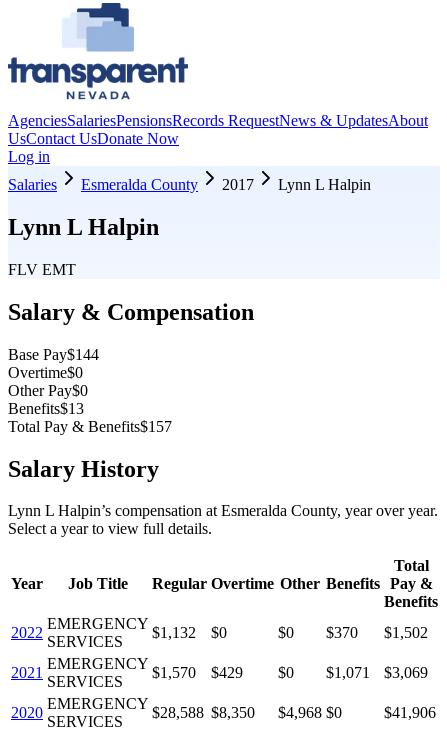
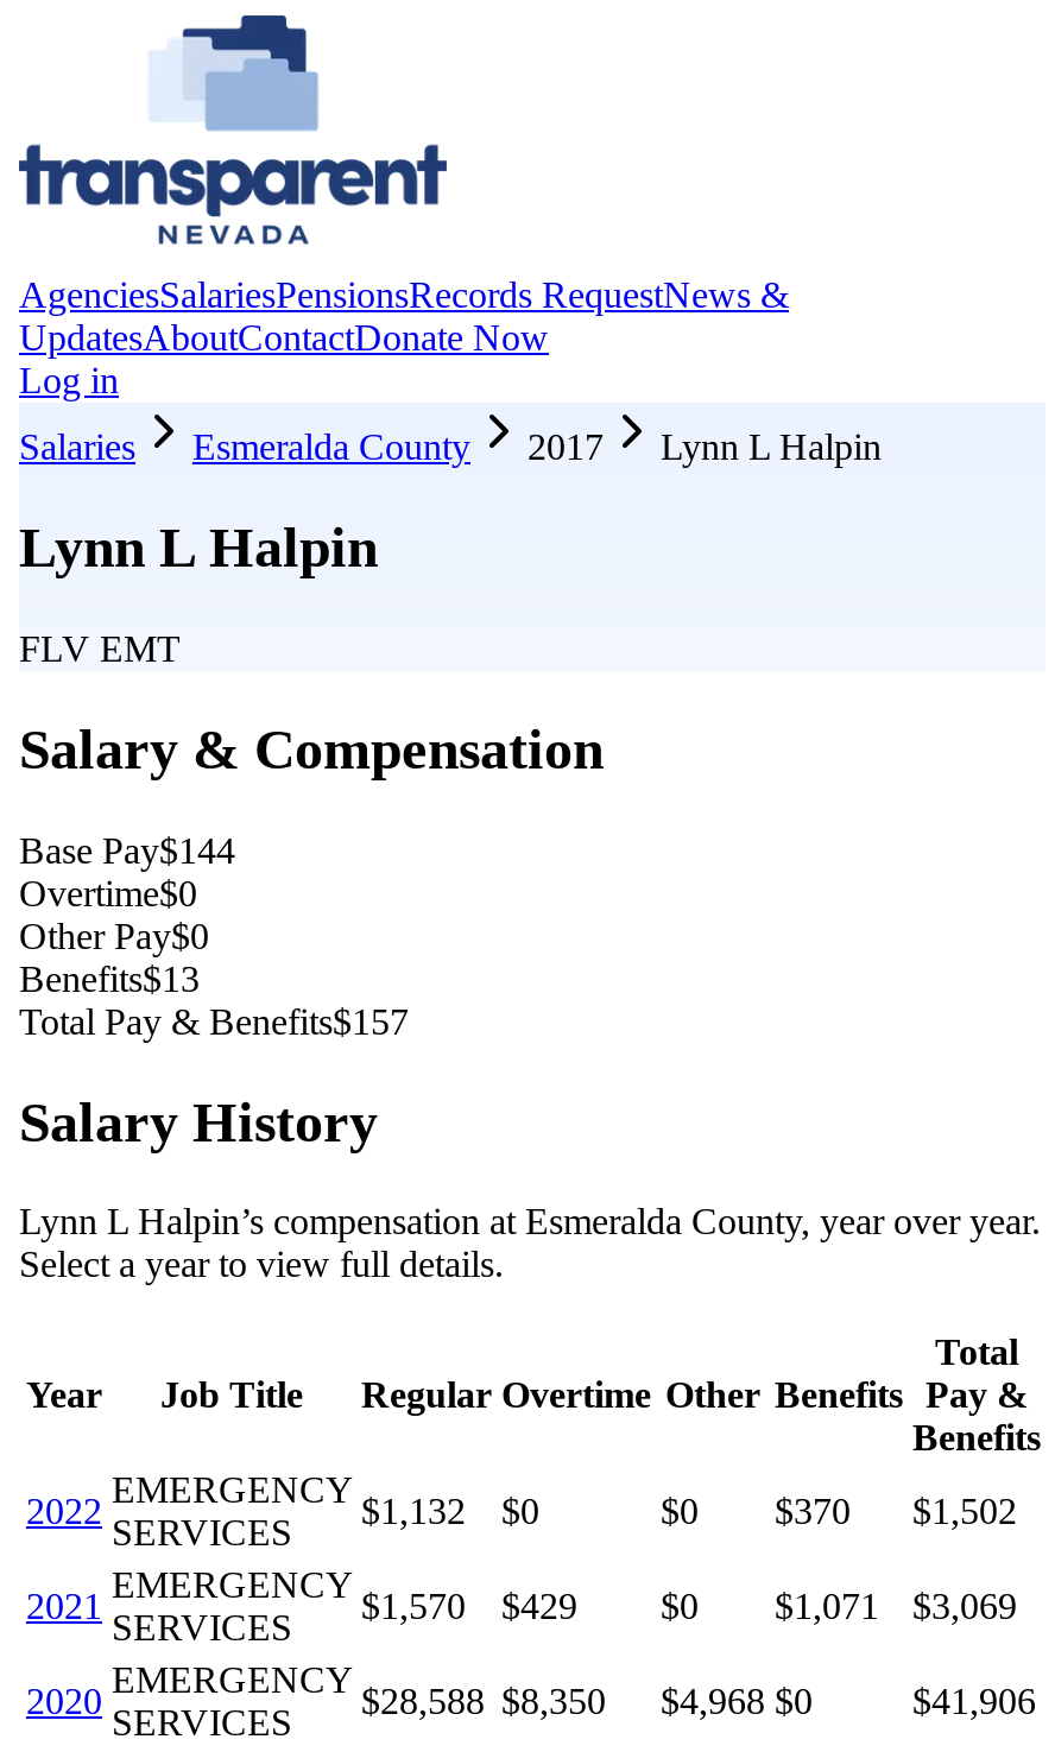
[8,112,428,147] AgenciesSalariesPensionsRecords RequestNews & UpdatesAbout | UsContact UsDonate Now -> [19,274,789,358] AgenciesSalariesPensionsRecords RequestNews & | UpdatesAboutContactDonate Now

